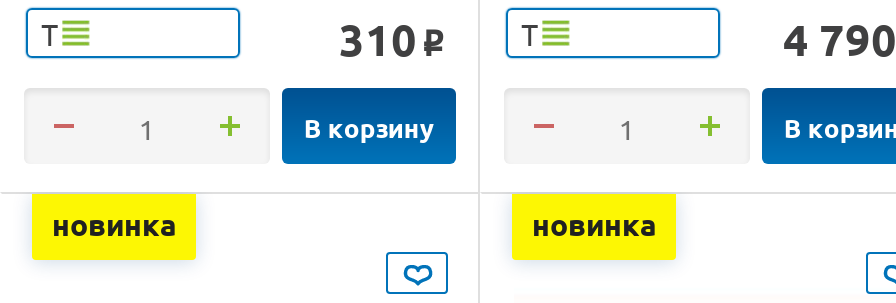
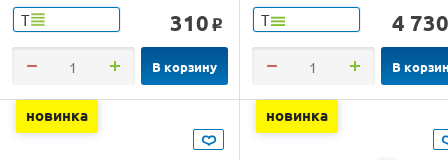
[783,11,896,65] 4 790 -> [392,8,448,35] 4 730

